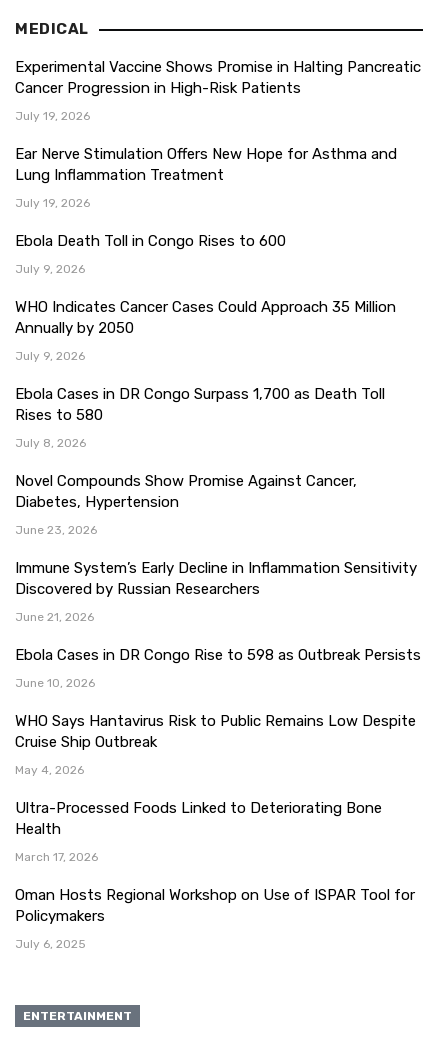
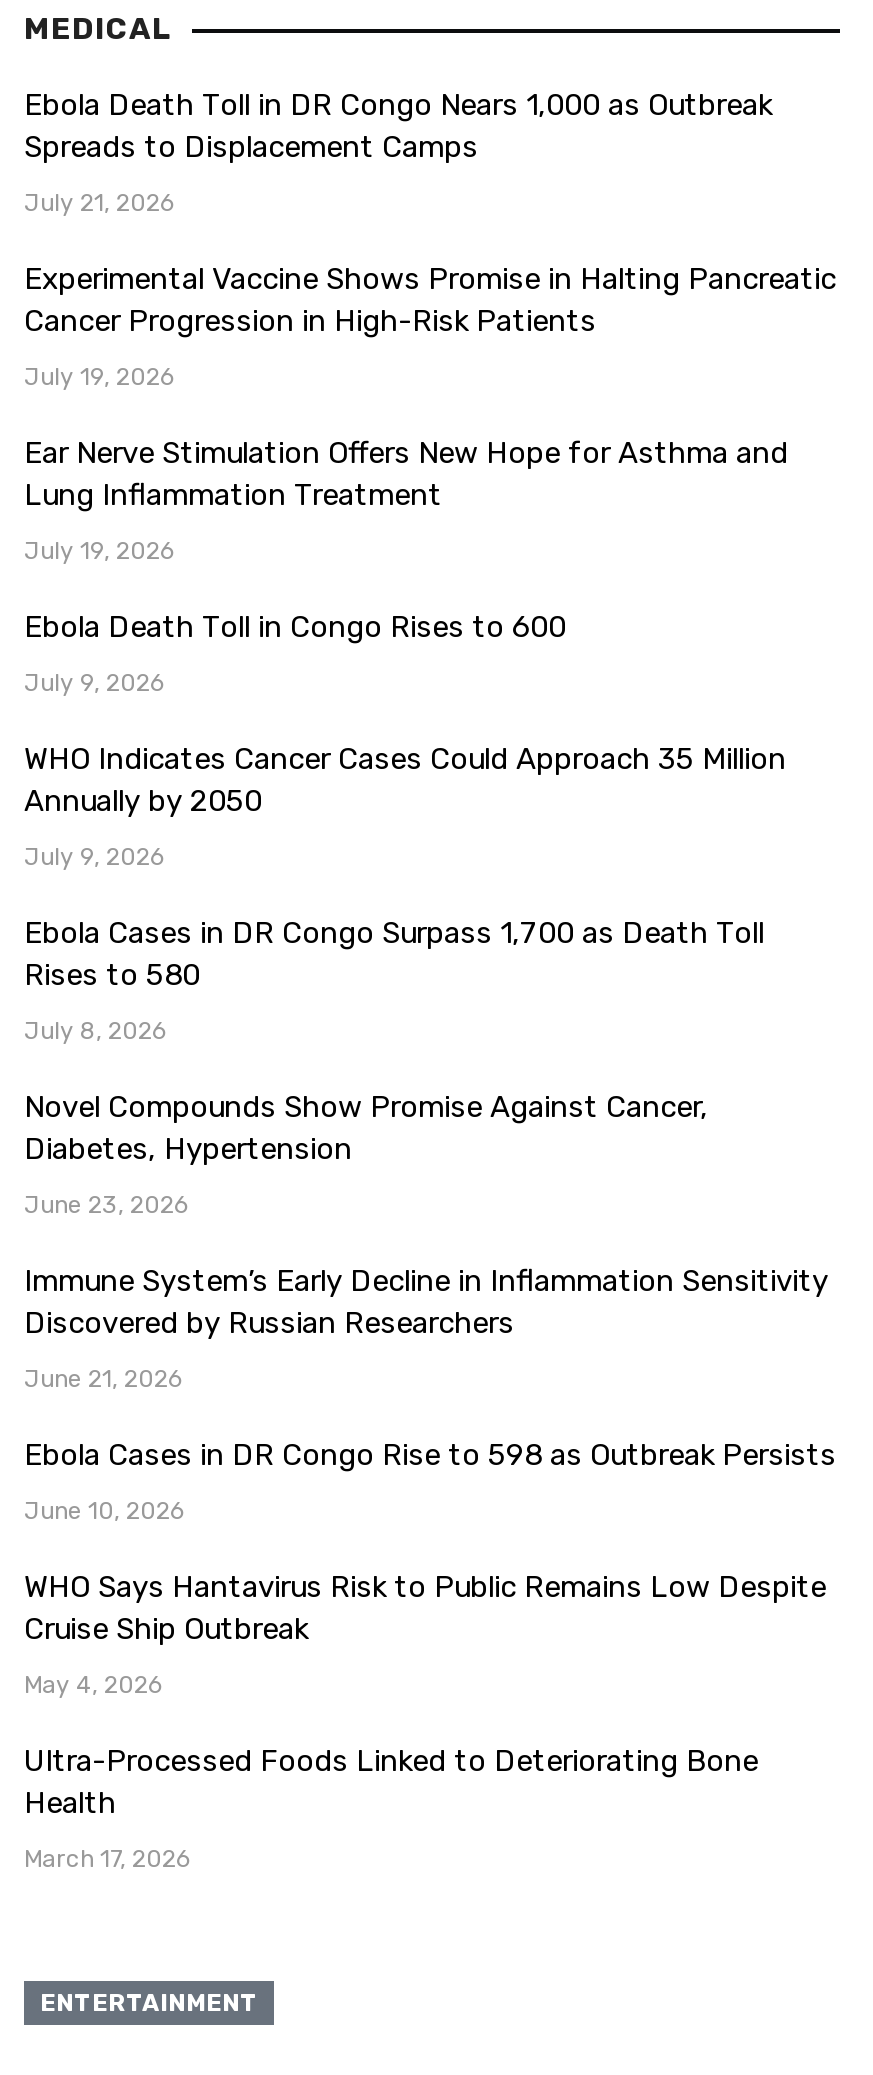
none -> [24,87,772,217] Ebola Death Toll in DR Congo Nears 1,000 as Outbreak | Spreads to Displacement Camps | July 21, 2026
moved [15,58,421,864] -> [24,261,836,1873]: Experimental Vaccine Shows Promise in Halting Pancreatic | Cancer Progression in High-Risk Patients | July 19, 2026 | ... | Health | March 17, 2026
[15,886,415,951] Oman Hosts Regional Workshop on Use of ISPAR Tool for | Policymakers | July 6, 2025 -> none

